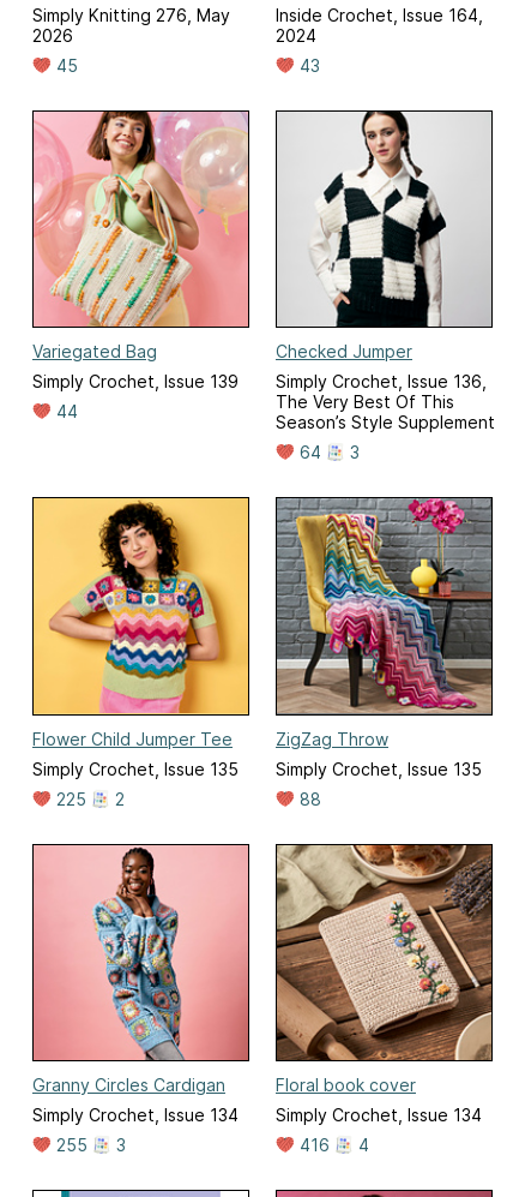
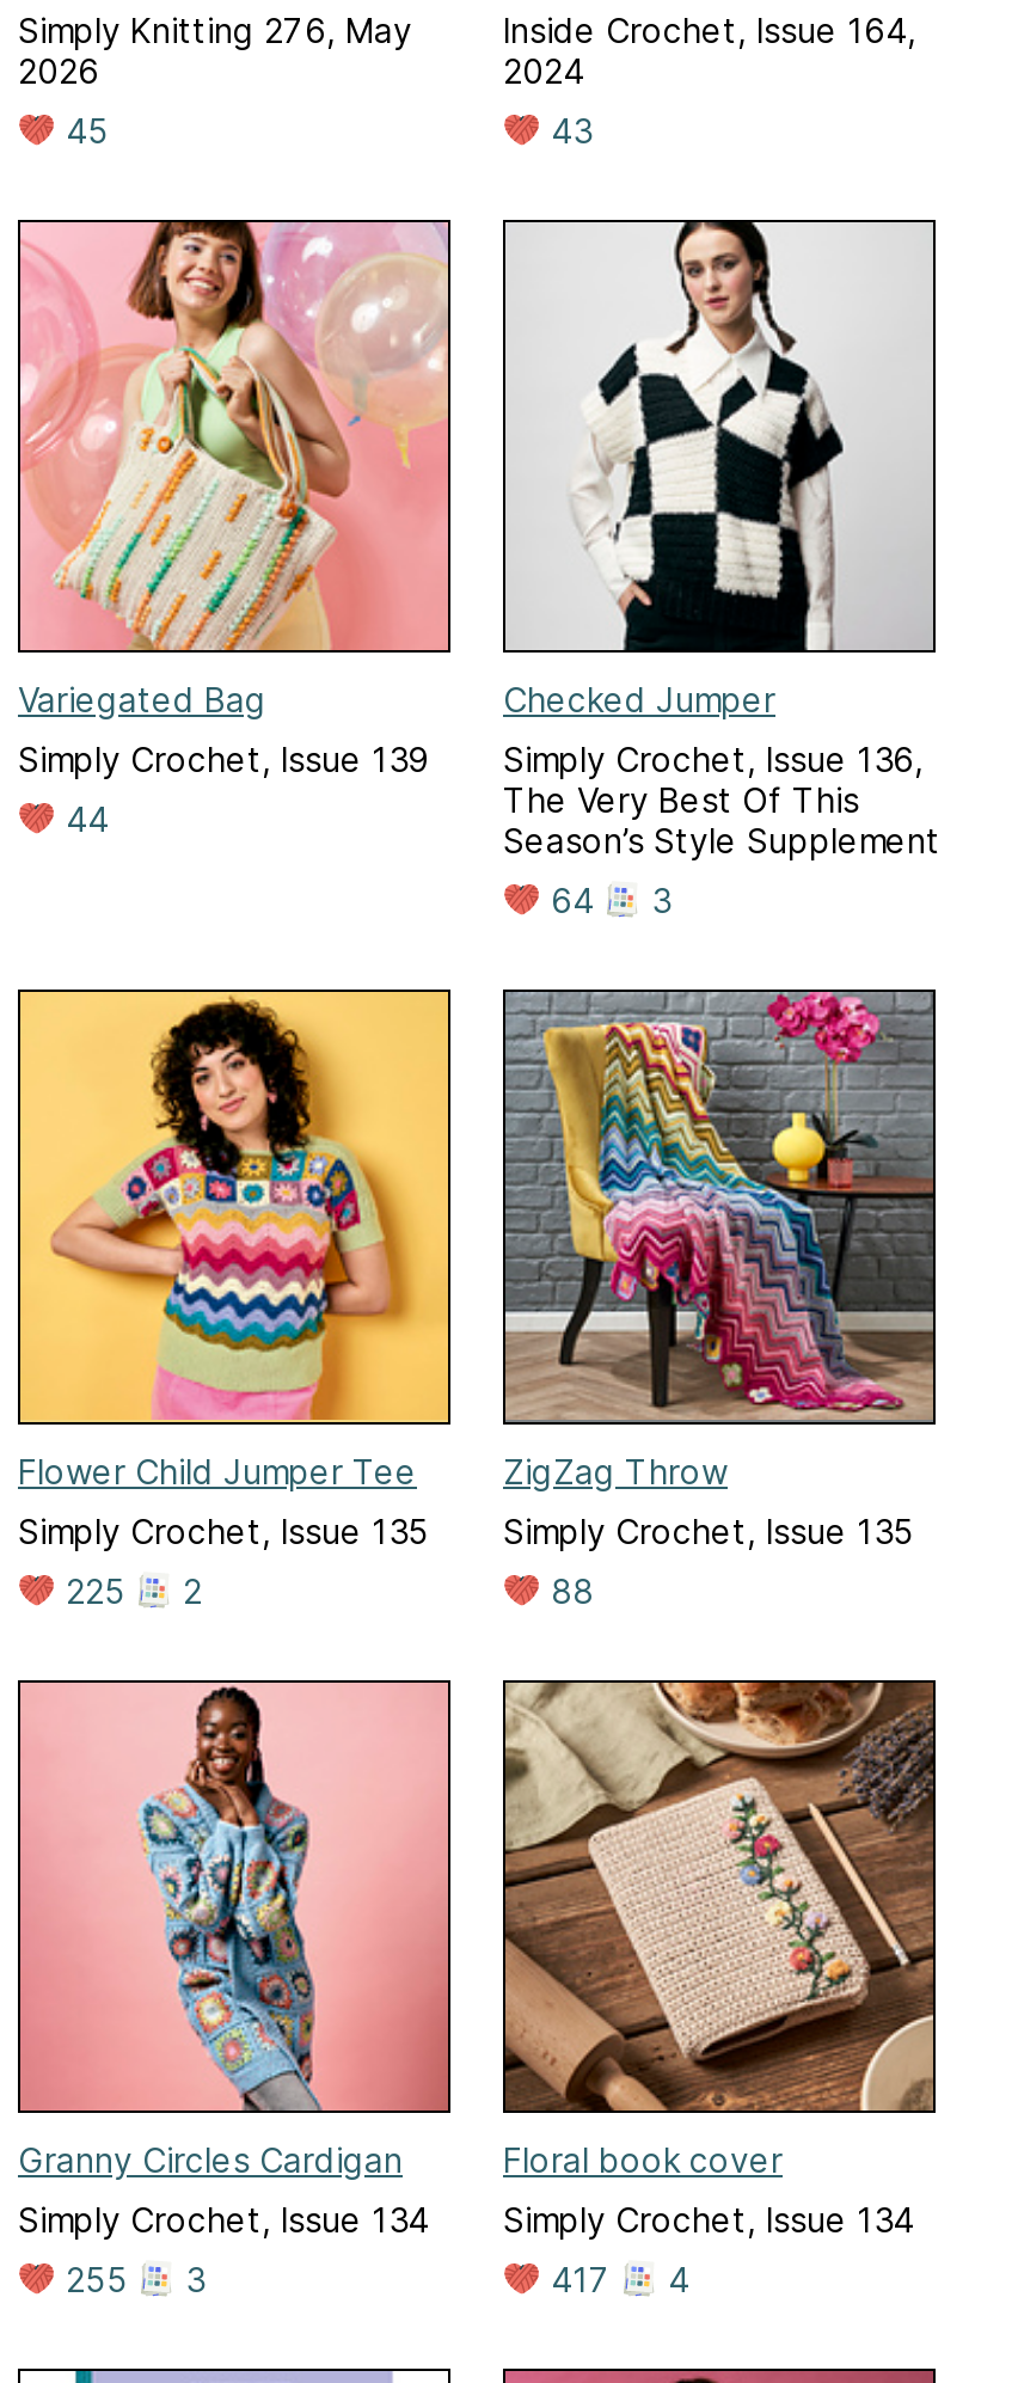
[295,1134,369,1155] 416 4 -> [541,2258,689,2299] 417 4

